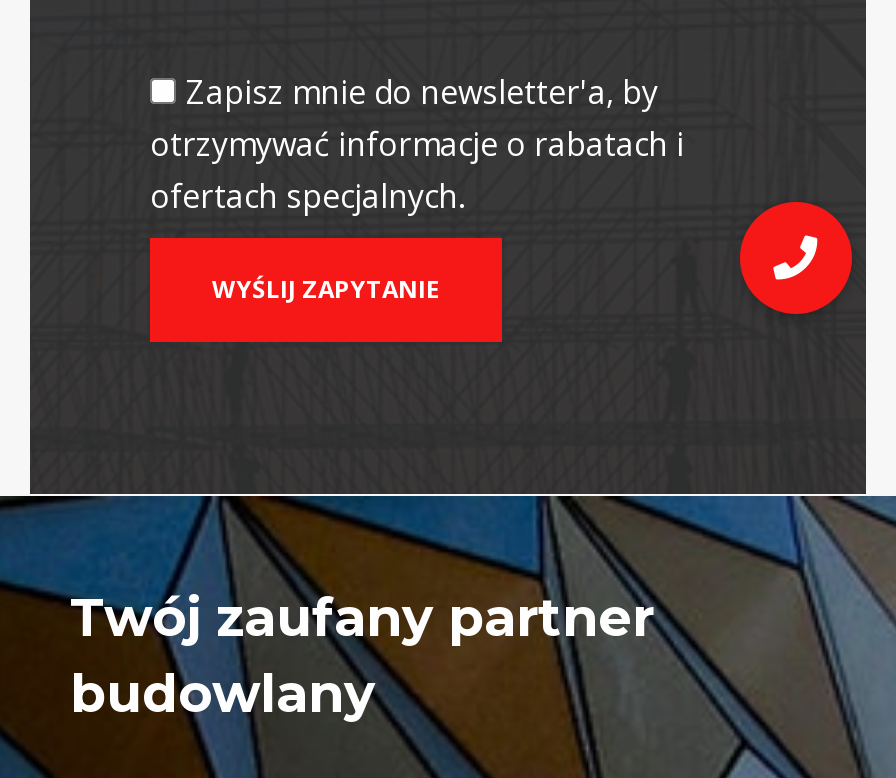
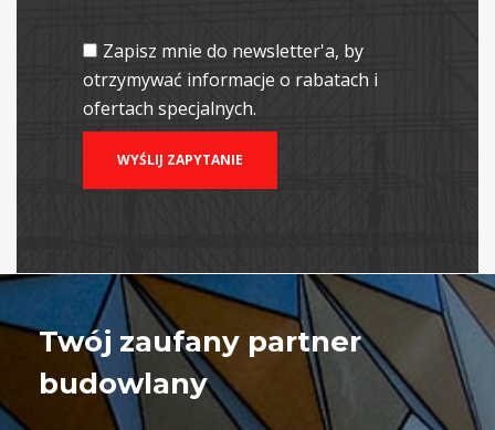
[738,200,854,316] [image] -> none

